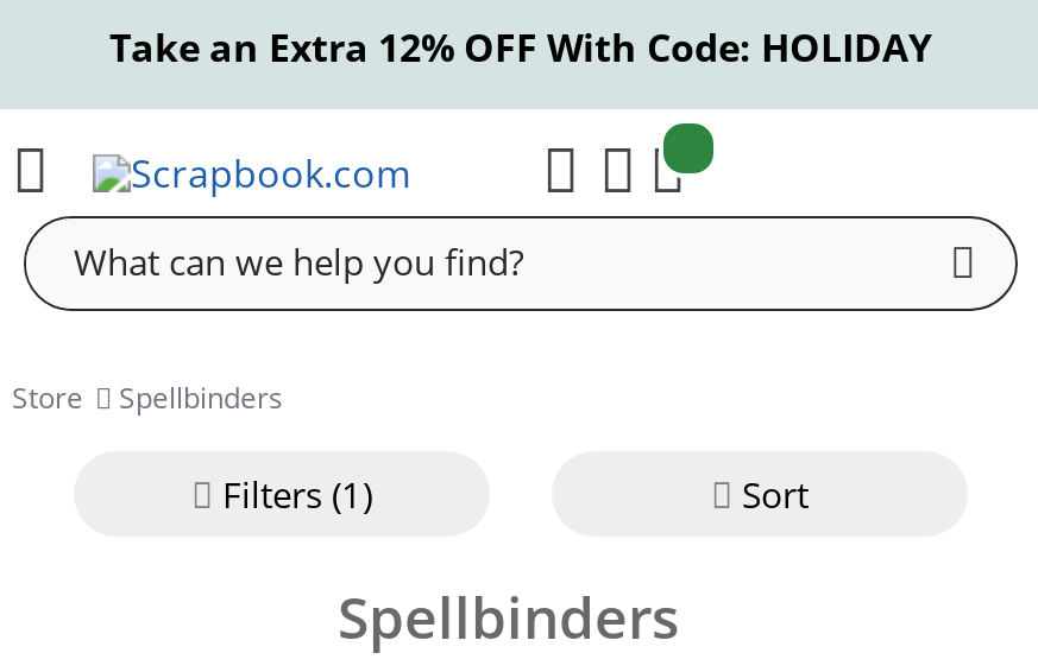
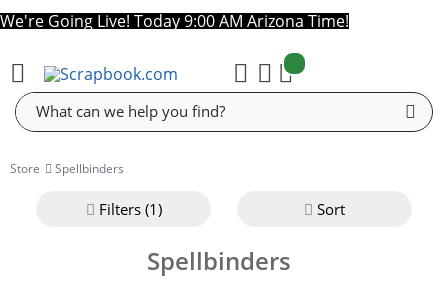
[109,21,932,74] Take an Extra 12% OFF With Code: HOLIDAY -> [0,10,349,32] We're Going Live! Today 9:00 AM Arizona Time!

